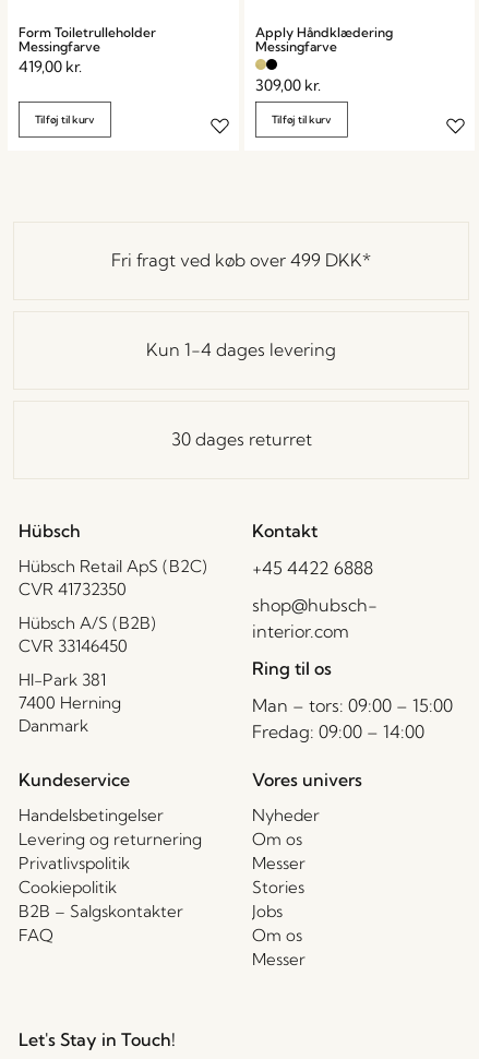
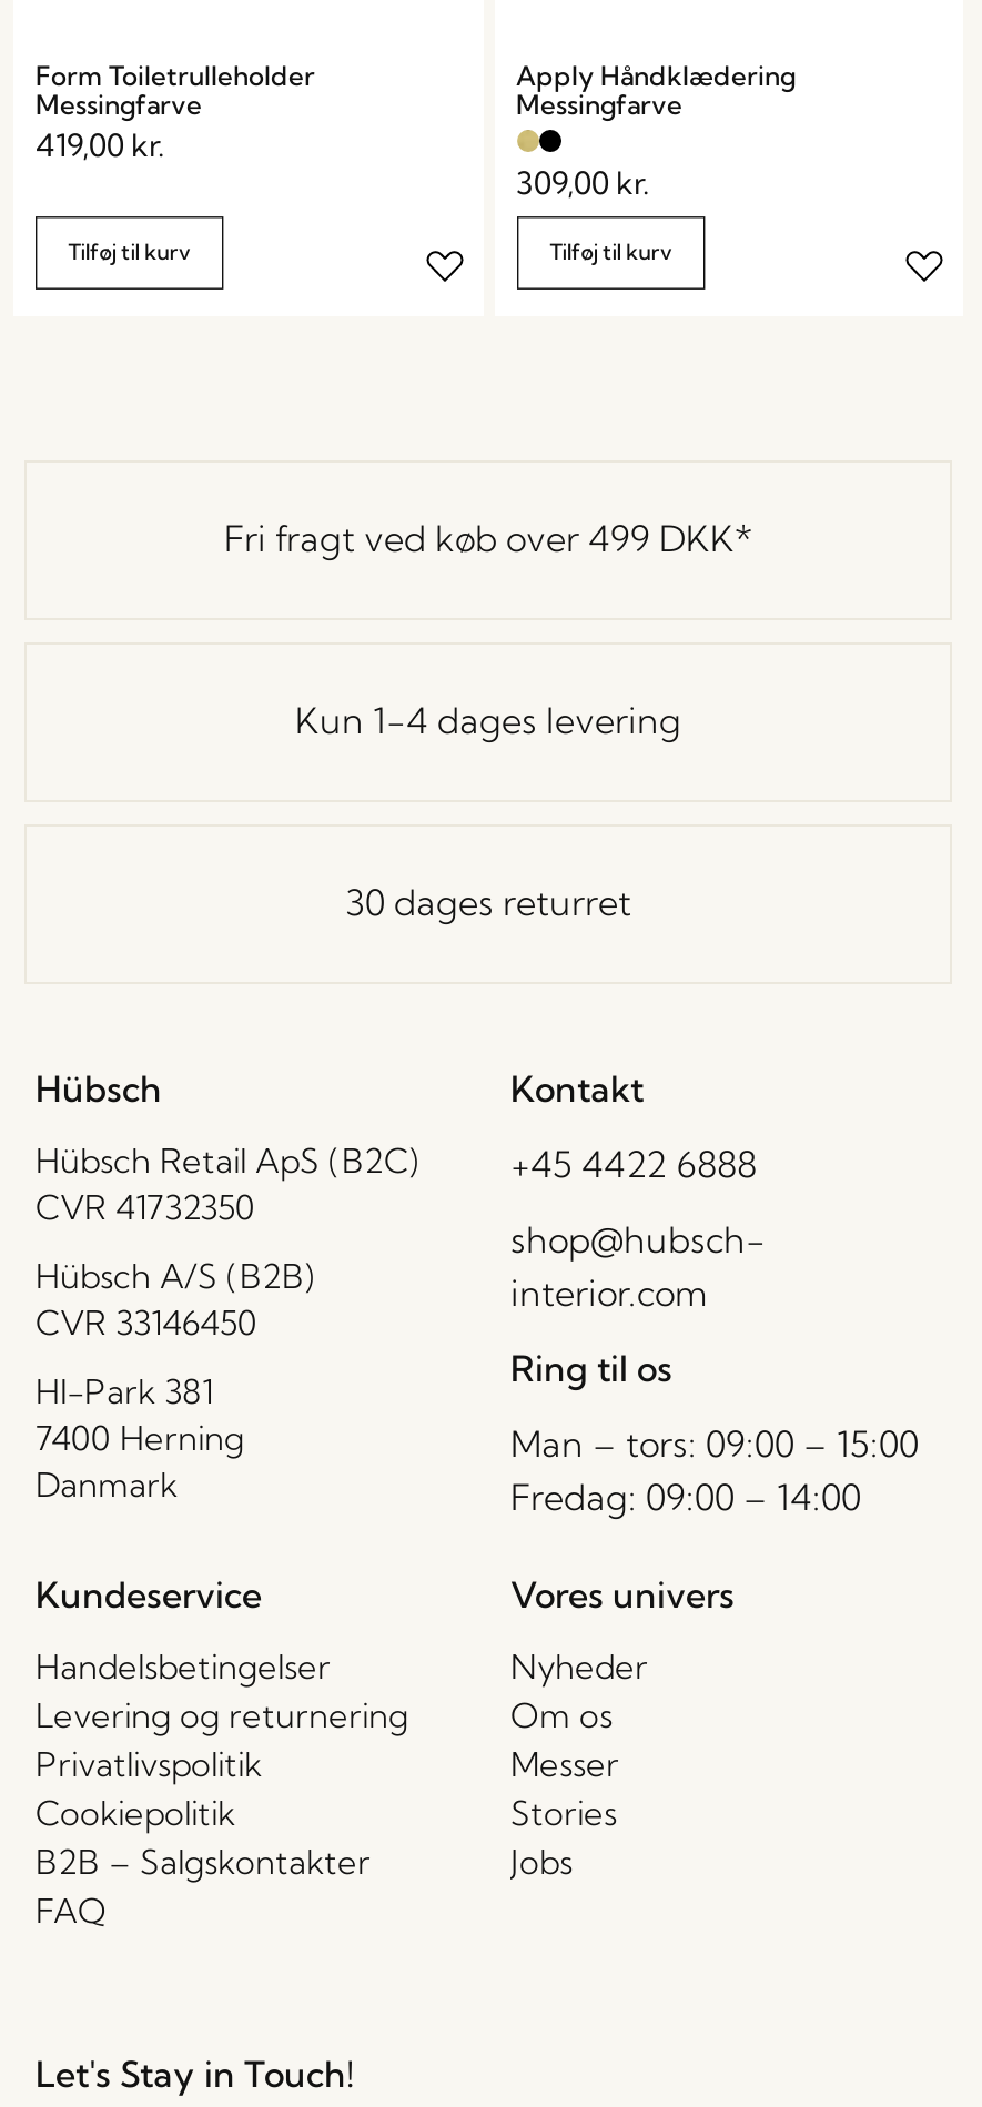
[252,924,306,969] Om os | Messer -> none

